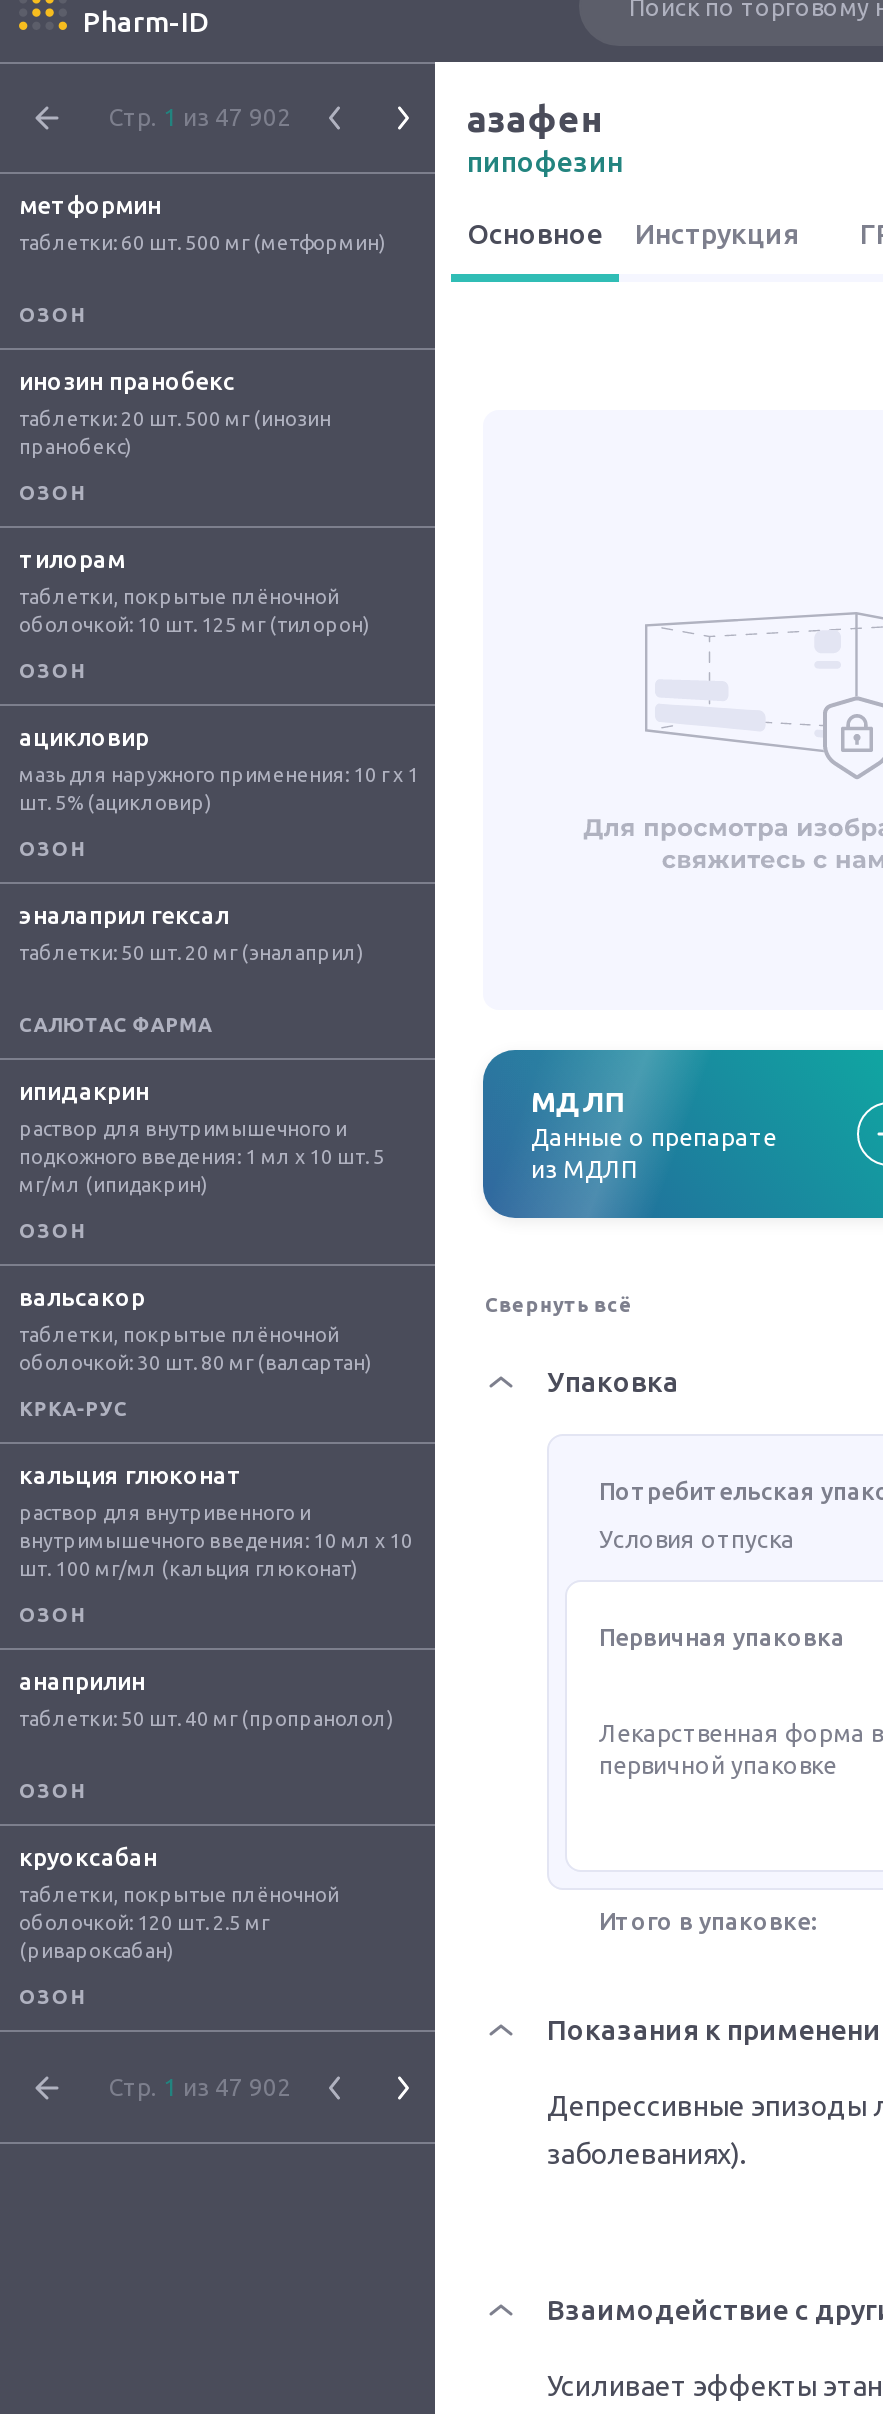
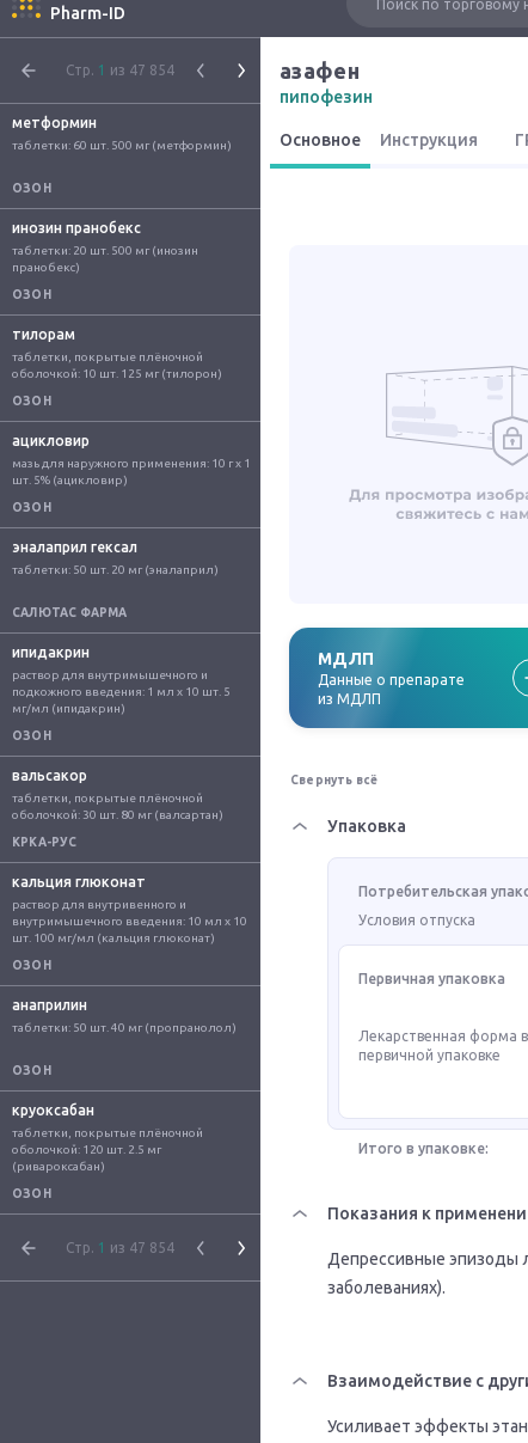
[109,104,291,130] Стр. 1 из 47 902 -> [66,62,174,78] Стр. 1 из 47 854
[109,2073,291,2099] Стр. 1 из 47 902 -> [66,1239,174,1255] Стр. 1 из 47 854

